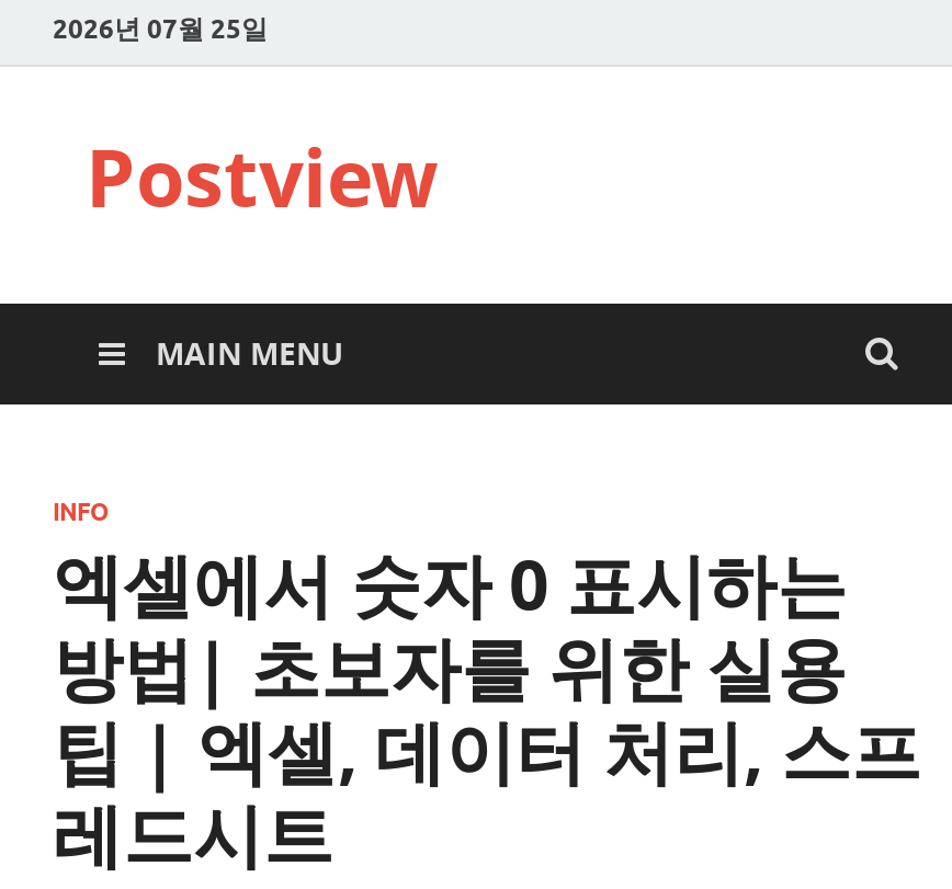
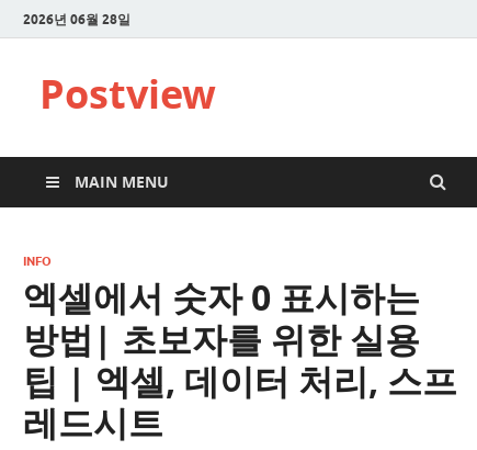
[53,11,268,44] 2026년 07월 25일 -> [23,10,130,27] 2026년 06월 28일

